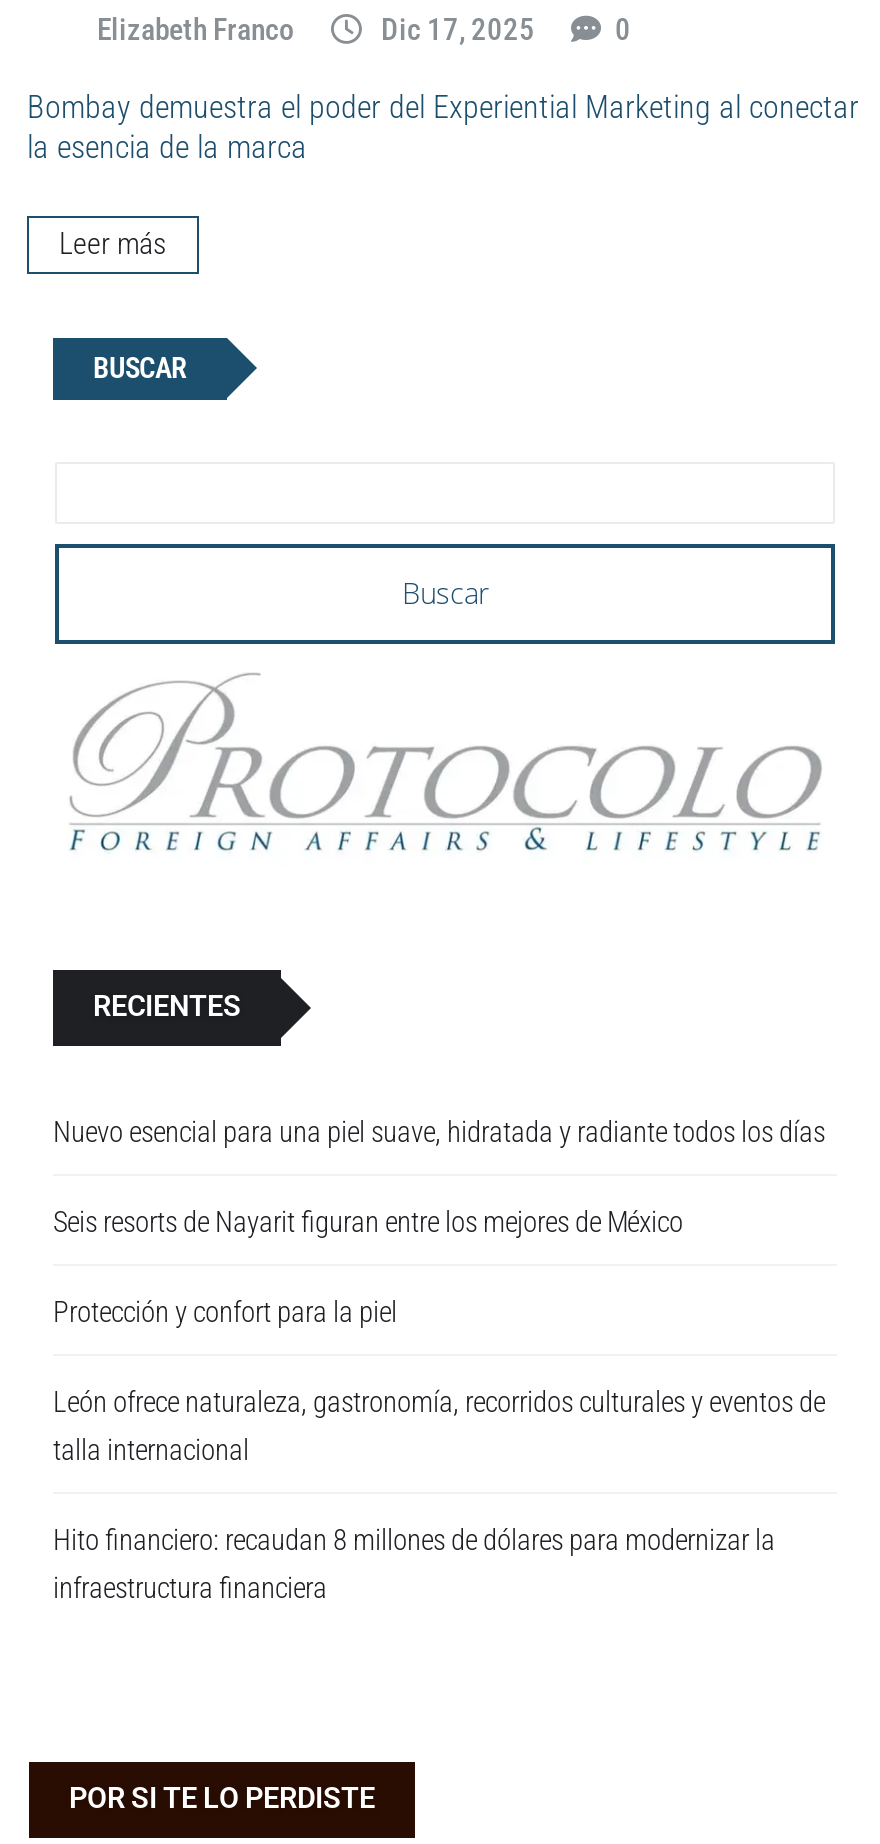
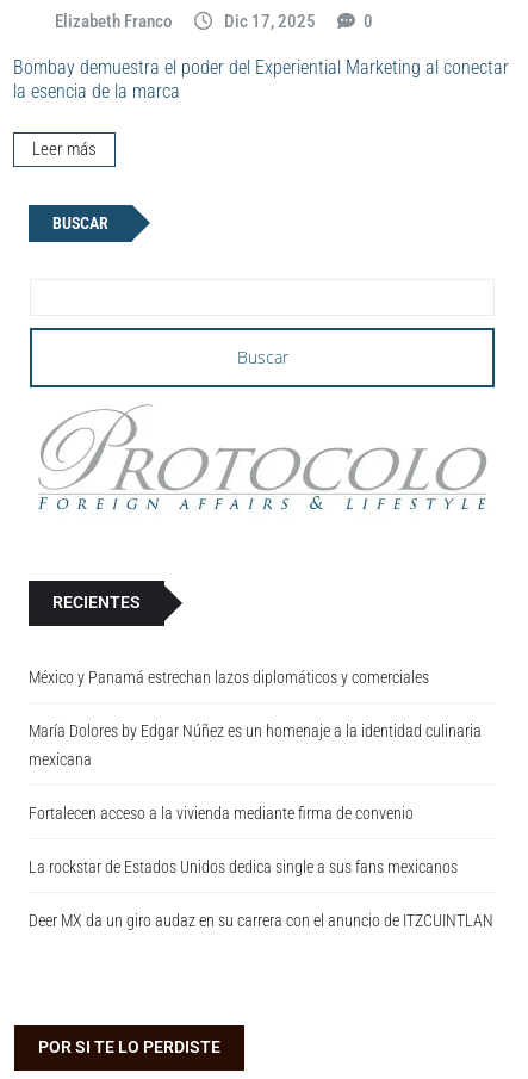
[53,1115,825,1149] Nuevo esencial para una piel suave, hidratada y radiante todos los días -> [29,668,429,688] México y Panamá estrechan lazos diplomáticos y comerciales
[53,1205,683,1239] Seis resorts de Nayarit figuran entre los mejores de México -> [29,722,482,771] María Dolores by Edgar Núñez es un homenaje a la identidad culinaria | mexicana
[53,1295,403,1329] Protección y confort para la piel -> [29,804,414,824] Fortalecen acceso a la vivienda mediante firma de convenio
[53,1385,825,1467] León ofrece naturaleza, gastronomía, recorridos culturales y eventos de | talla internacional -> [29,858,458,878] La rockstar de Estados Unidos dedica single a sus fans mexicanos
[53,1523,775,1605] Hito financiero: recaudan 8 millones de dólares para modernizar la | infraestructura financiera -> [29,911,493,932] Deer MX da un giro audaz en su carrera con el anuncio de ITZCUINTLAN

